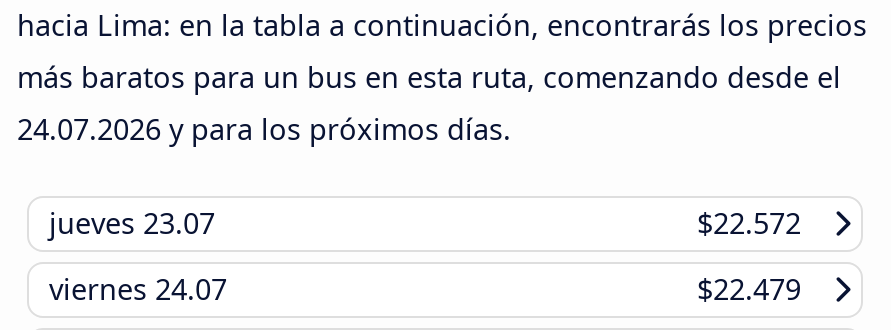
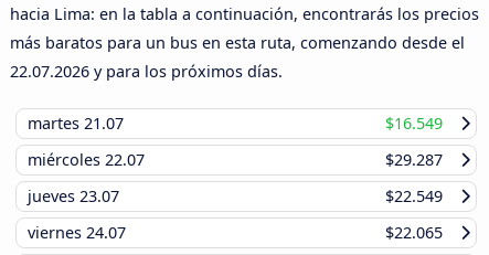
[17,111,511,149] 24.07.2026 y para los próximos días. -> [10,61,443,170] 22.07.2026 y para los próximos días. | martes 21.07 | $16.549 | miércoles 22.07 | $29.287
[697,205,801,243] $22.572 -> [385,186,443,207] $22.549
[697,271,801,309] $22.479 -> [385,222,443,243] $22.065

